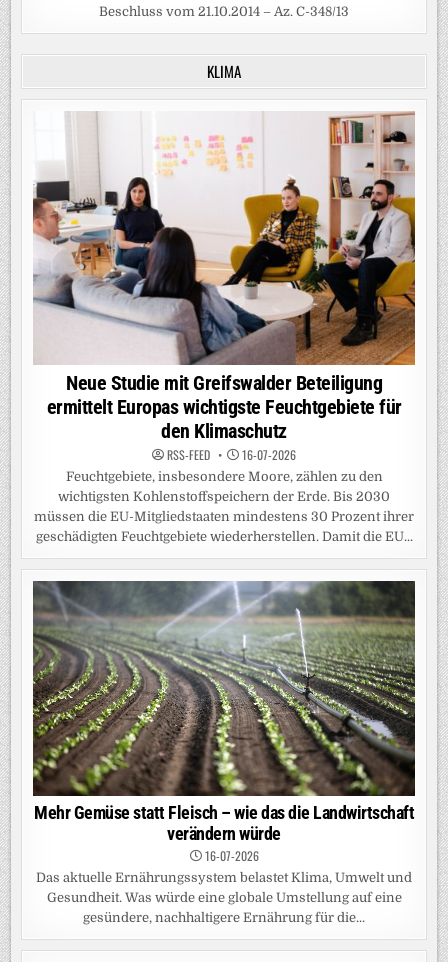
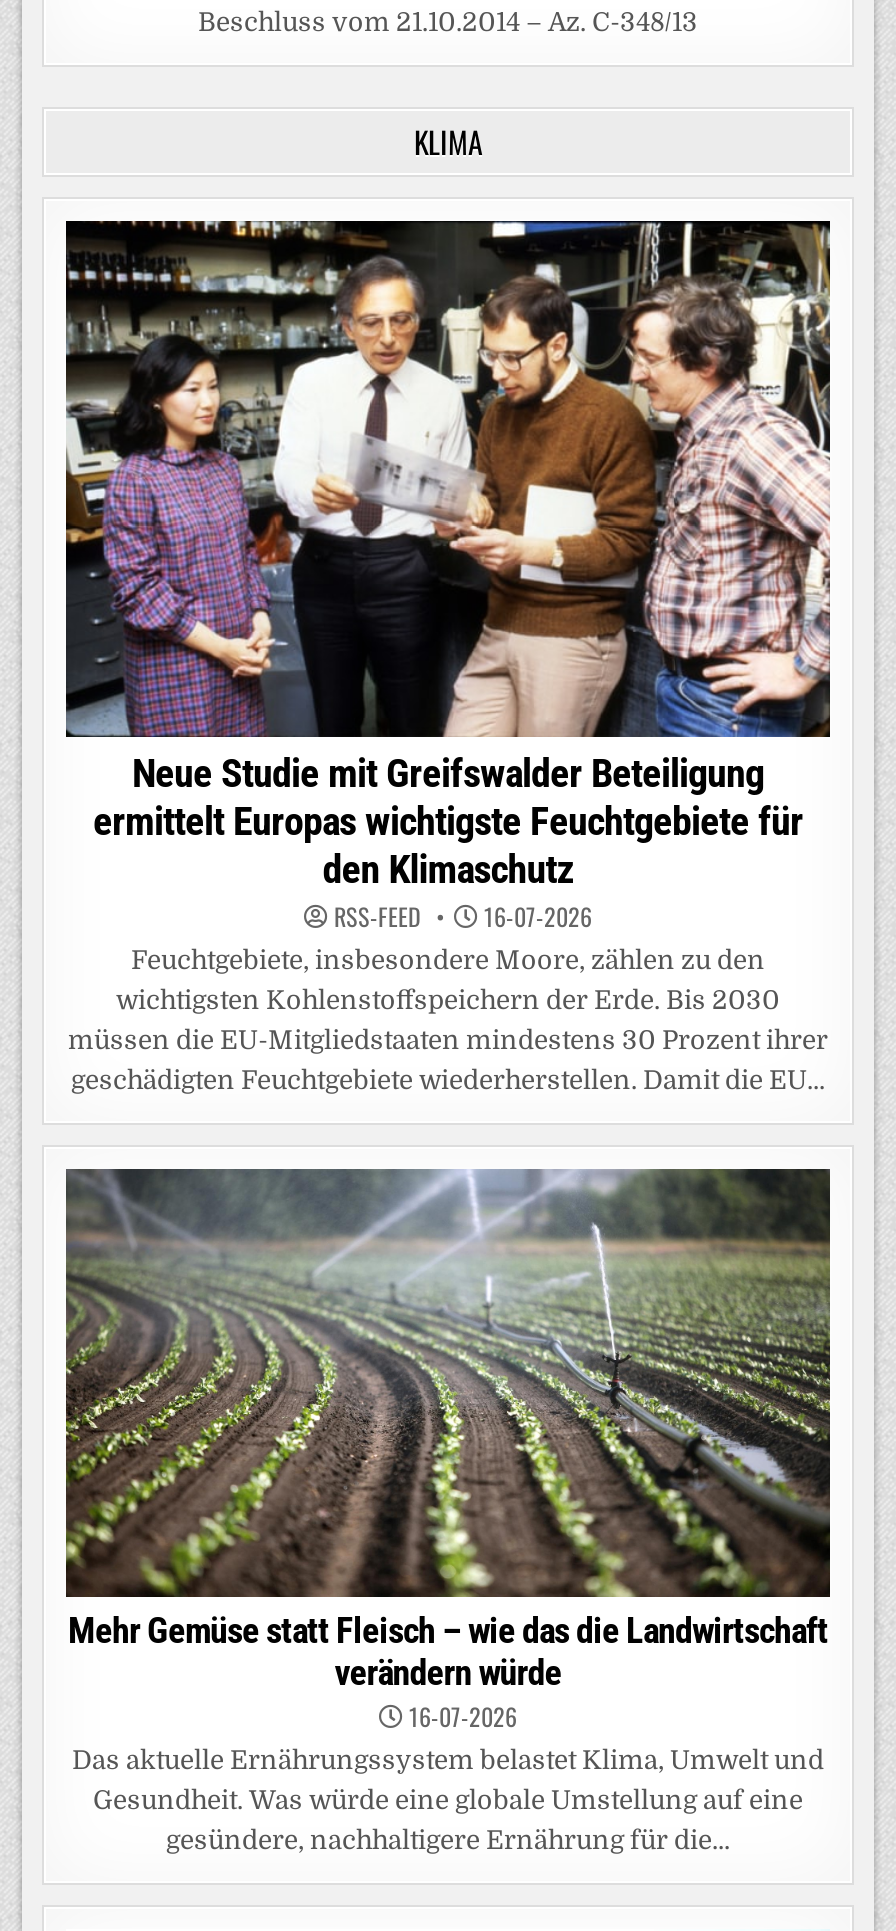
[32,110,416,366] [image] -> [64,218,832,740] [image]

